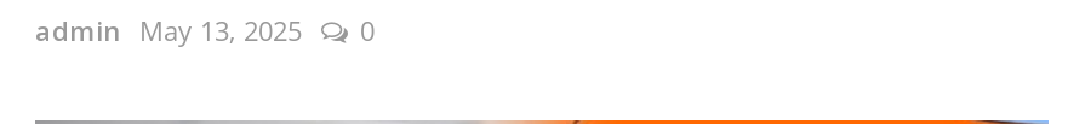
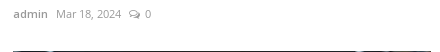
[35,12,375,48] admin May 13, 2025 0 -> [13,5,151,20] admin Mar 18, 2024 0

